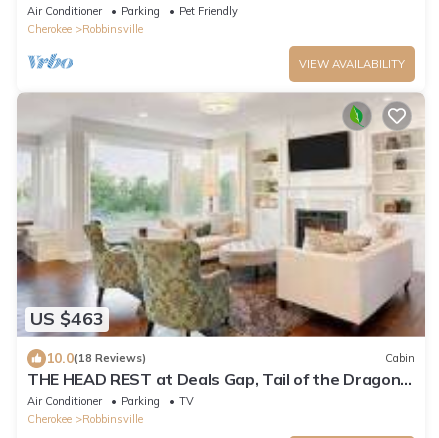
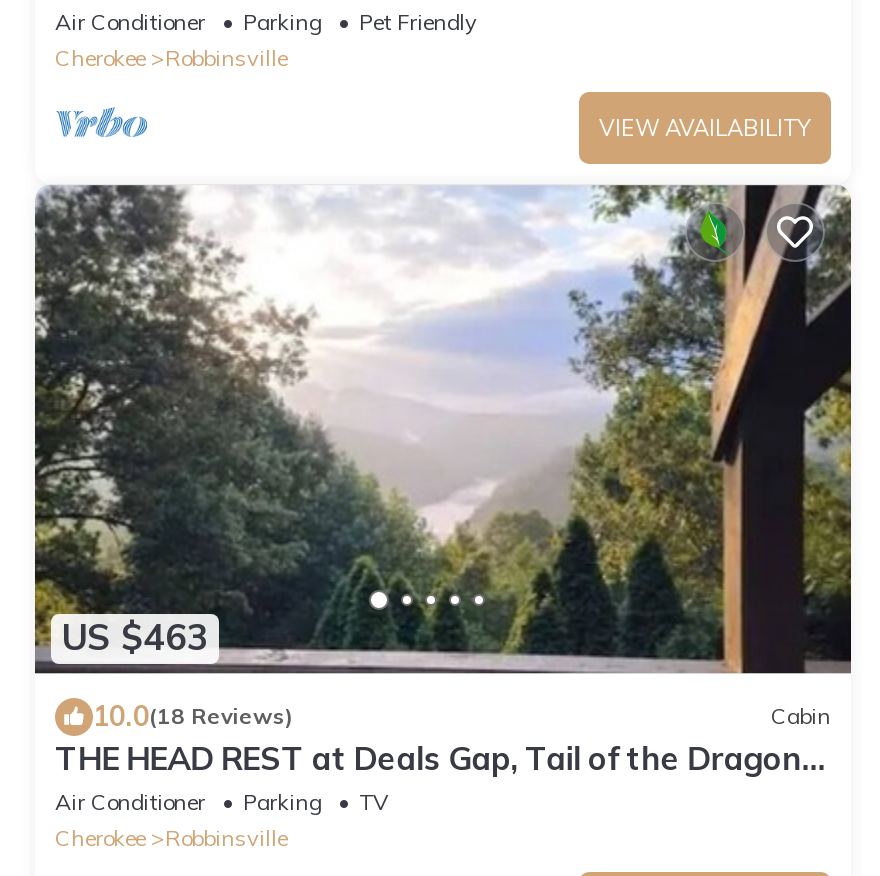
[17,93,426,337] [image] -> [33,184,853,674] [image]

